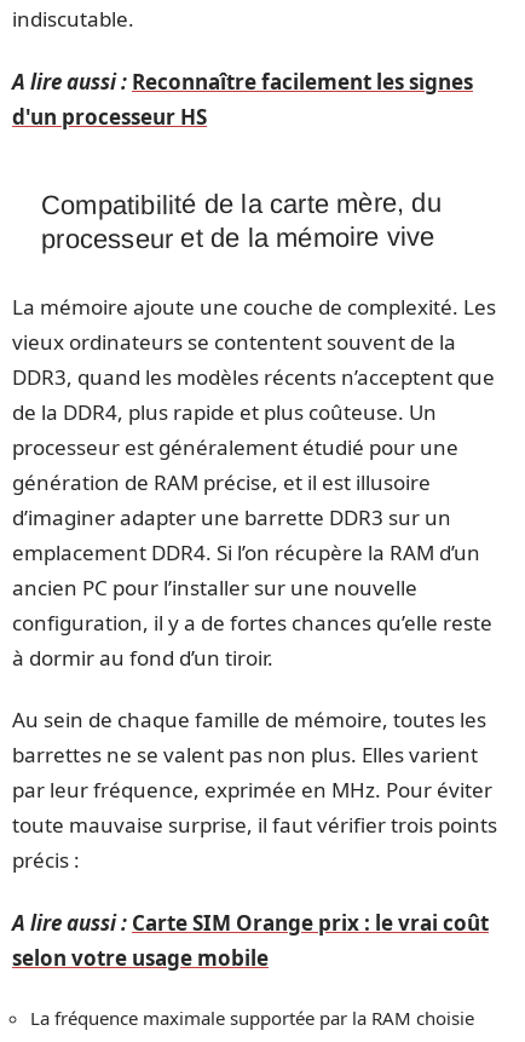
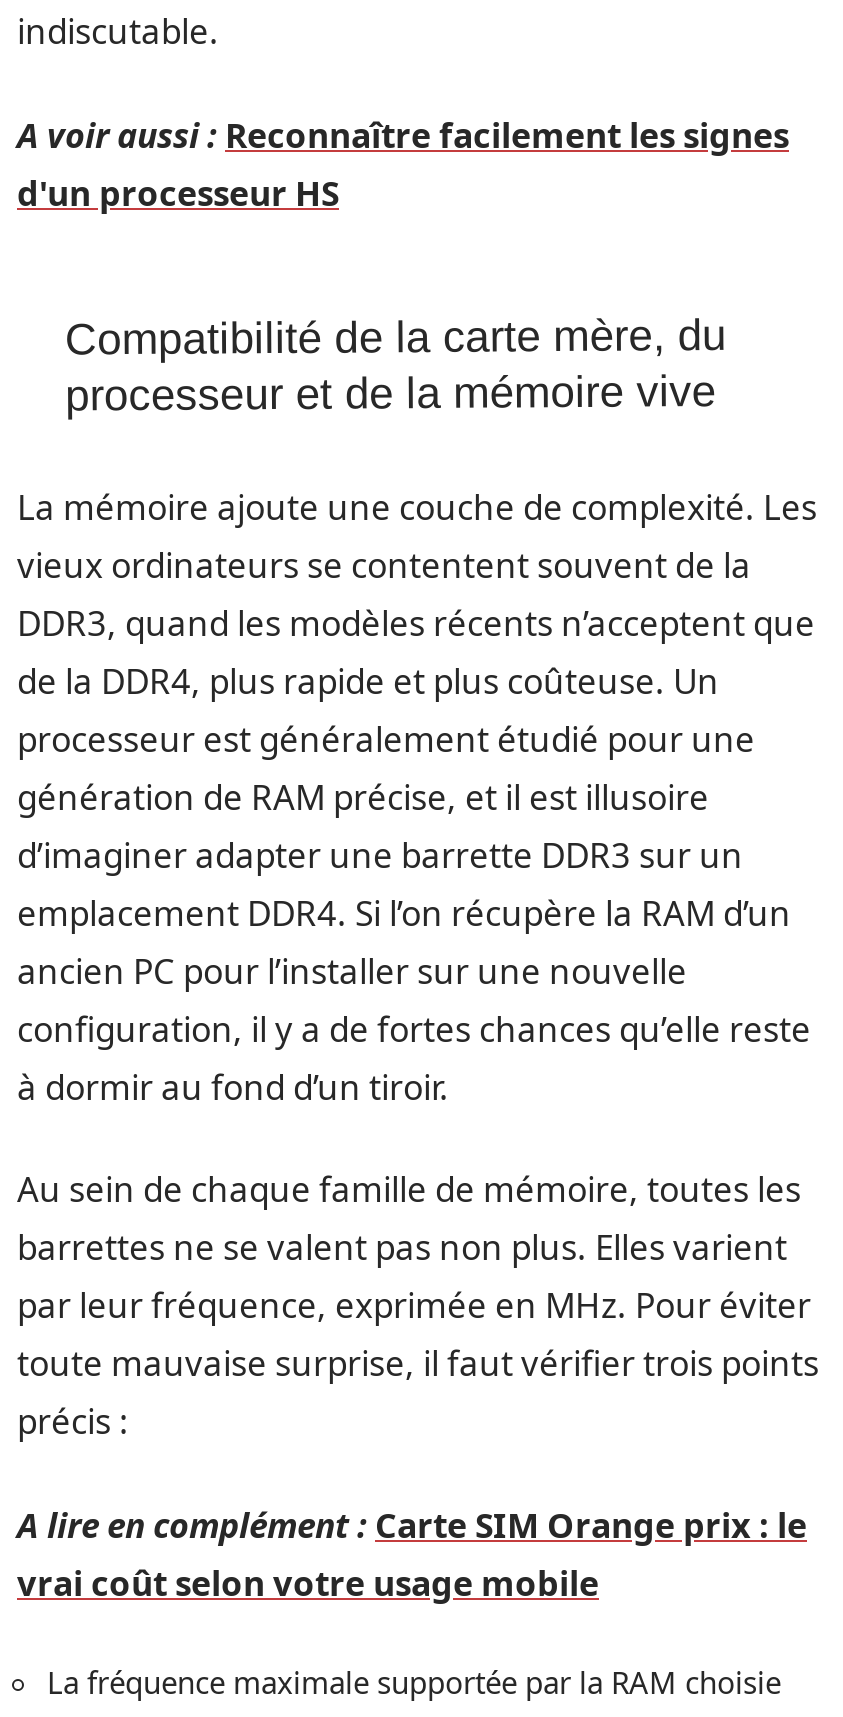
[12,67,473,95] A lire aussi : Reconnaître facilement les signes -> [17,111,789,157] A voir aussi : Reconnaître facilement les signes
[12,908,489,971] A lire aussi : Carte SIM Orange prix : le vrai coût | selon votre usage mobile -> [17,1501,807,1605] A lire en complément : Carte SIM Orange prix : le | vrai coût selon votre usage mobile

